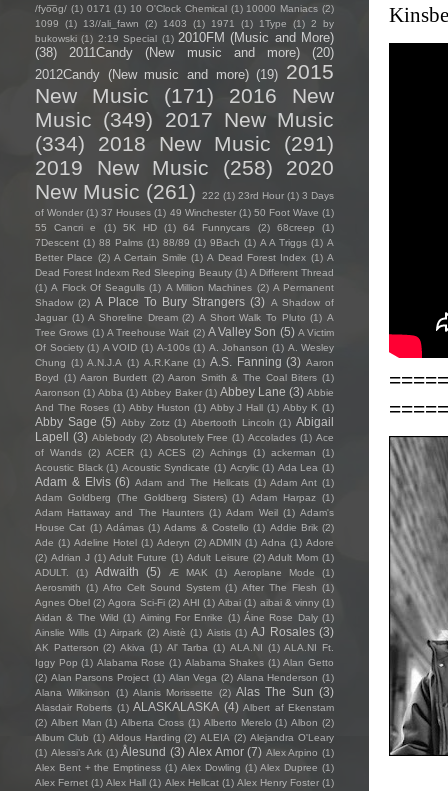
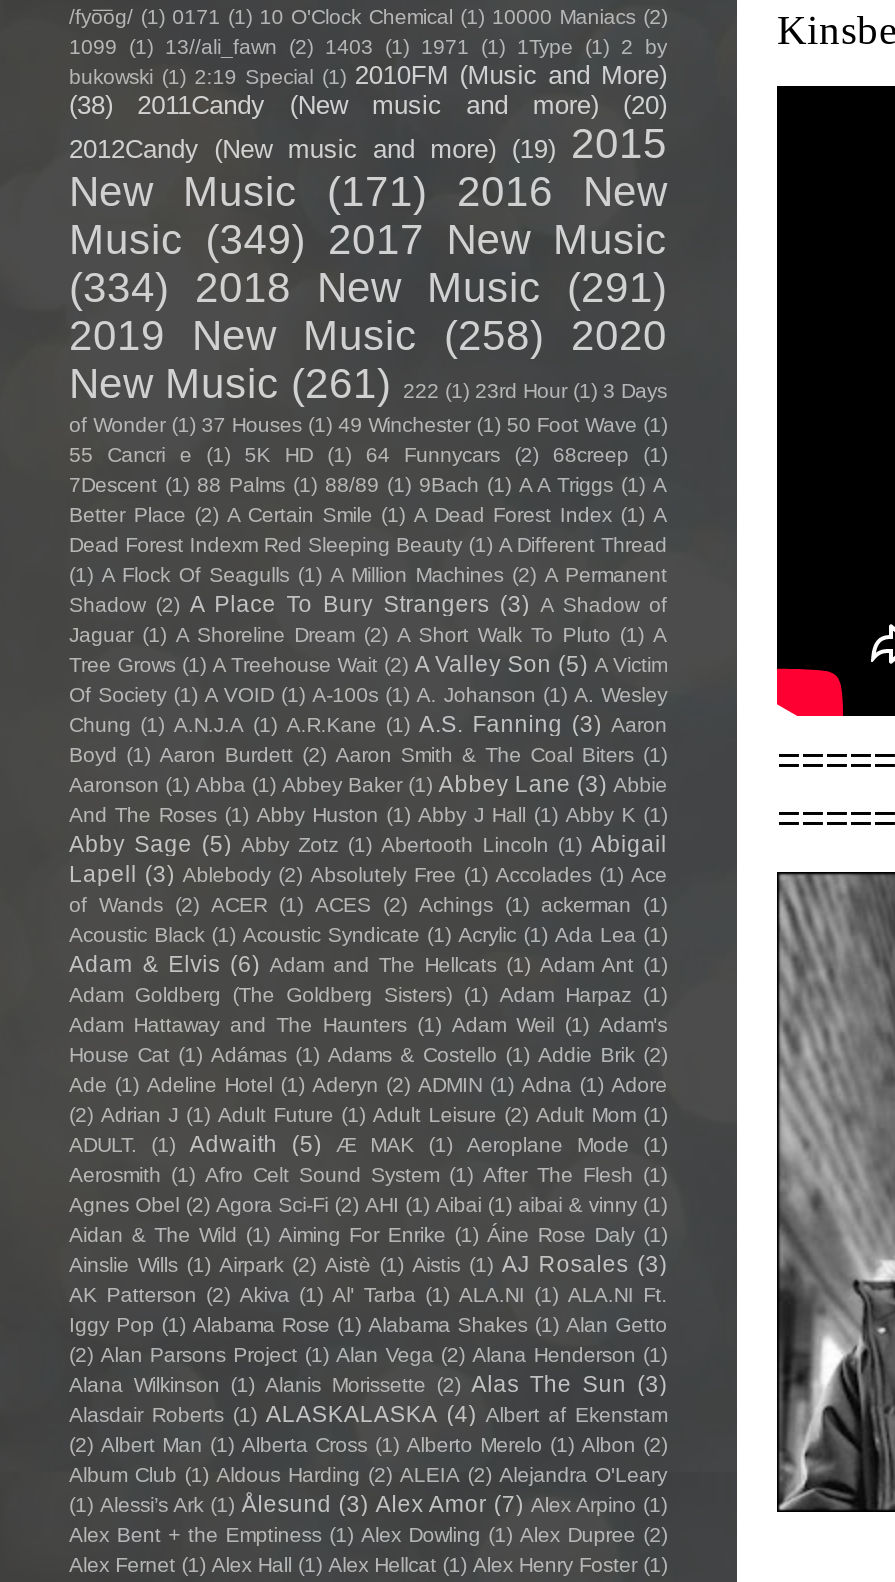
[35,762,334,773] Alex Bent + the Emptiness (1) Alex Dowling (1) Alex Dupree (1) -> [69,1524,667,1546] Alex Bent + the Emptiness (1) Alex Dowling (1) Alex Dupree (2)

